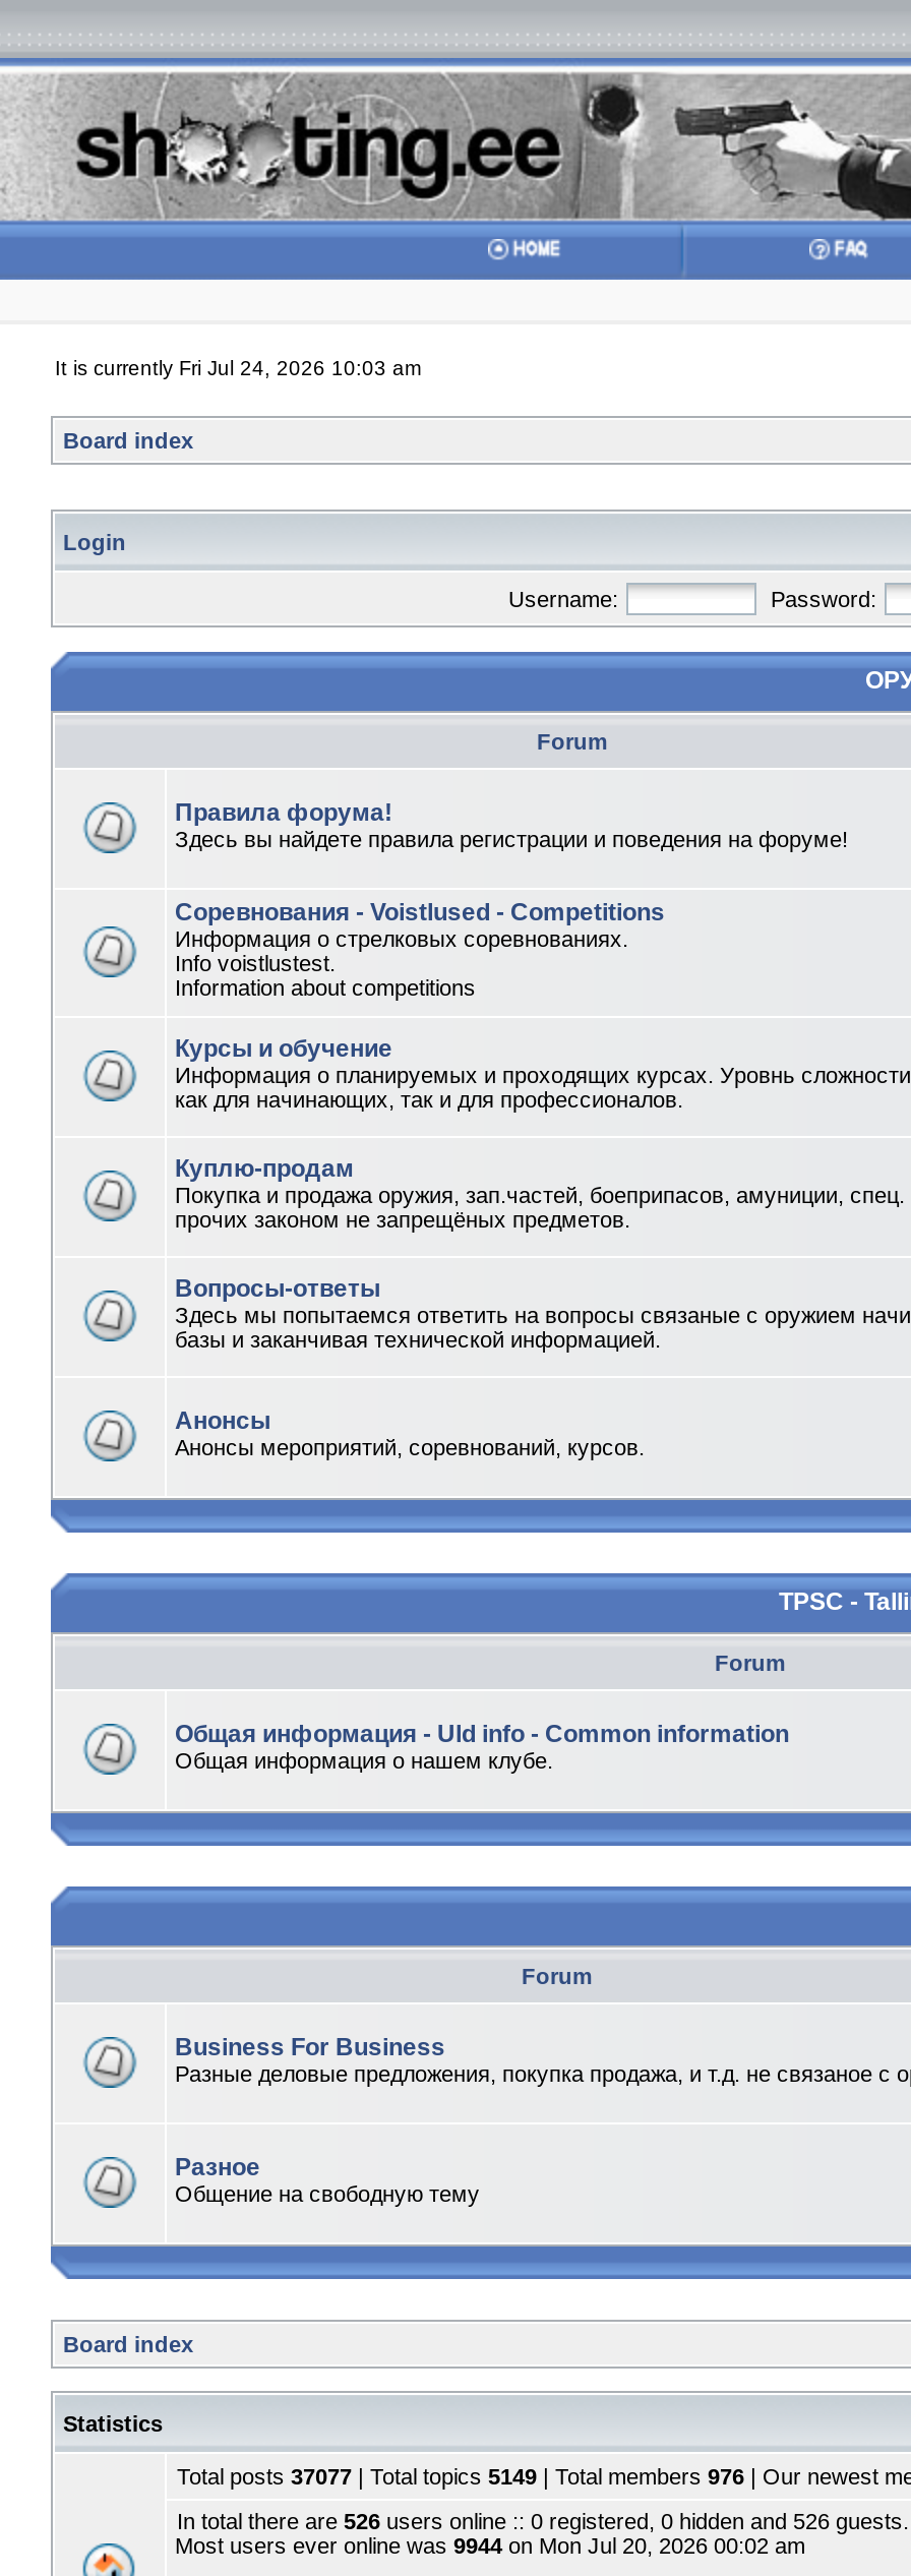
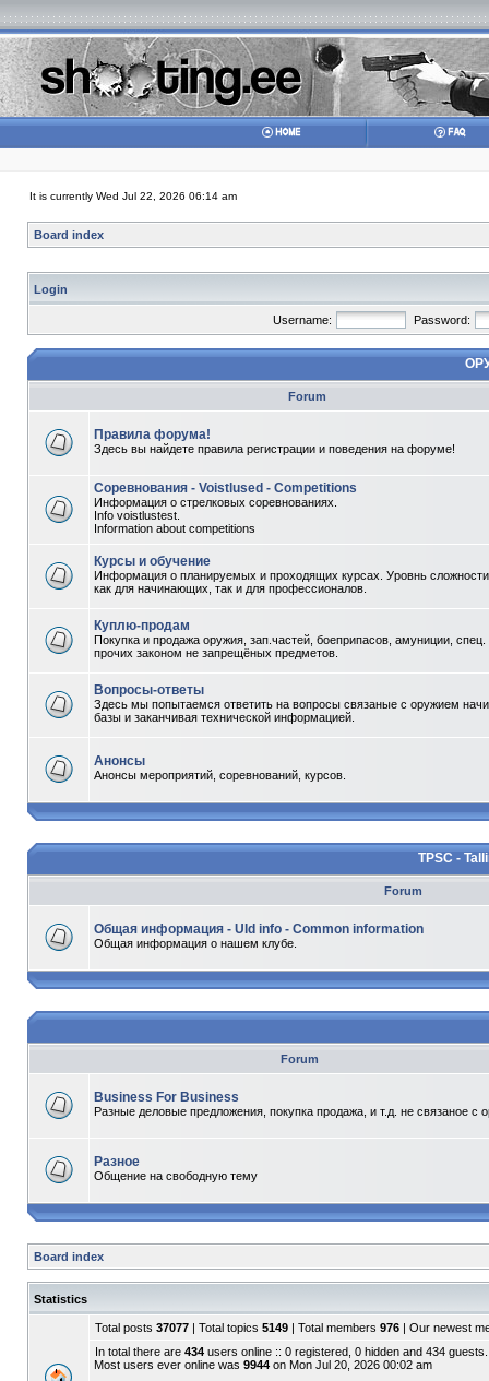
[55,357,421,379] It is currently Fri Jul 24, 2026 10:03 am -> [29,190,237,202] It is currently Wed Jul 22, 2026 06:14 am
[177,2509,909,2533] In total there are 526 users online :: 0 registered, 0 hidden and 526 guests. -> [95,1345,488,1358] In total there are 434 users online :: 0 registered, 0 hidden and 434 guests.

